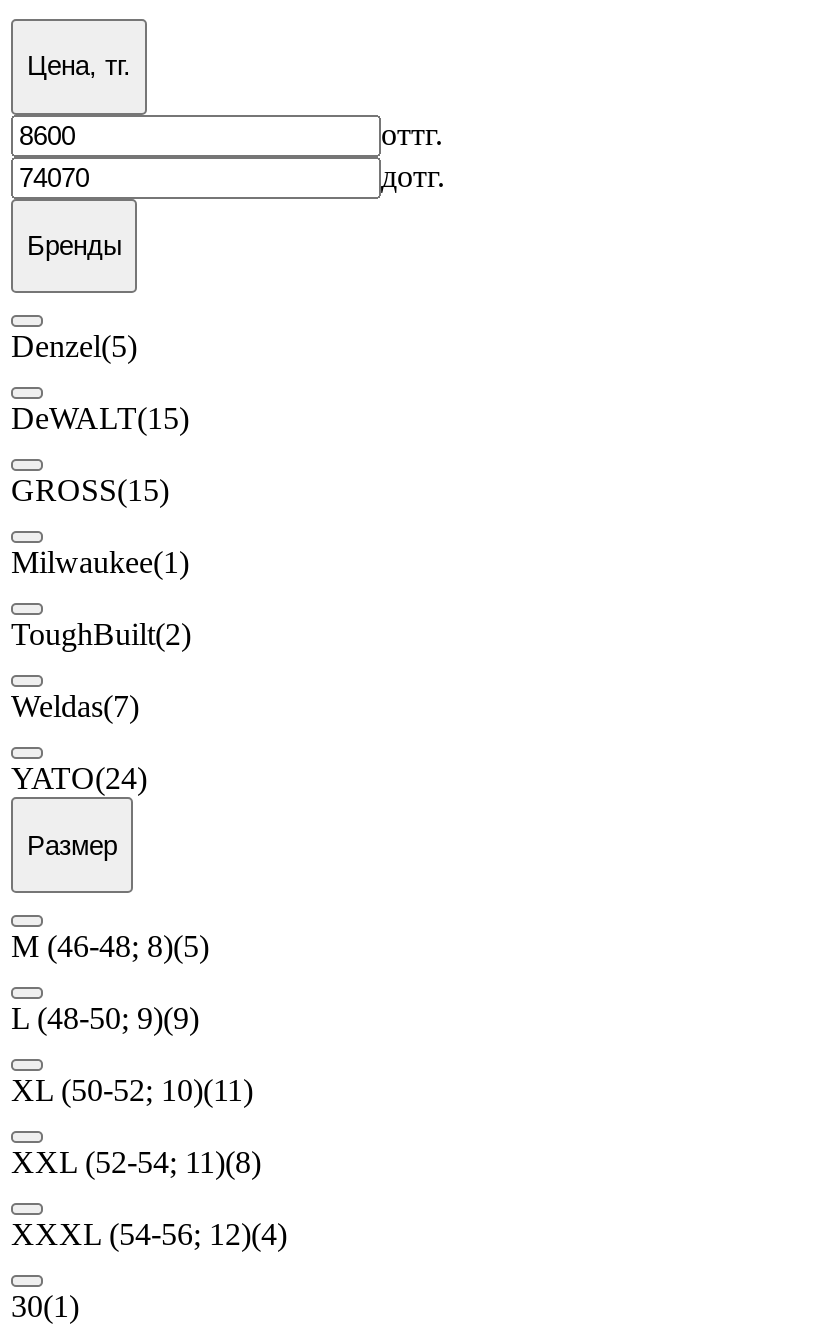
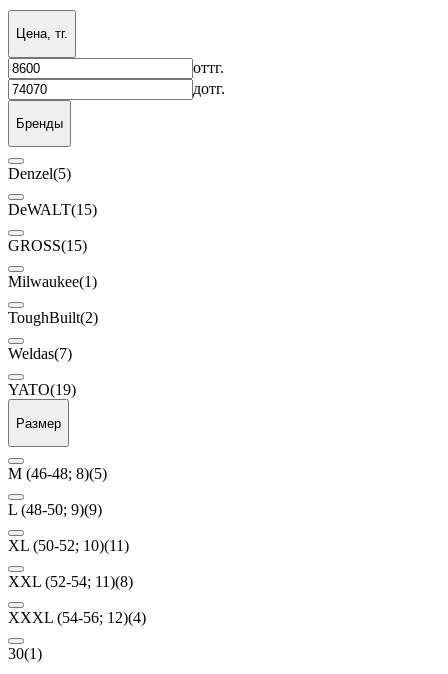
[11,761,147,795] YATO(24) -> [8,381,76,398] YATO(19)

